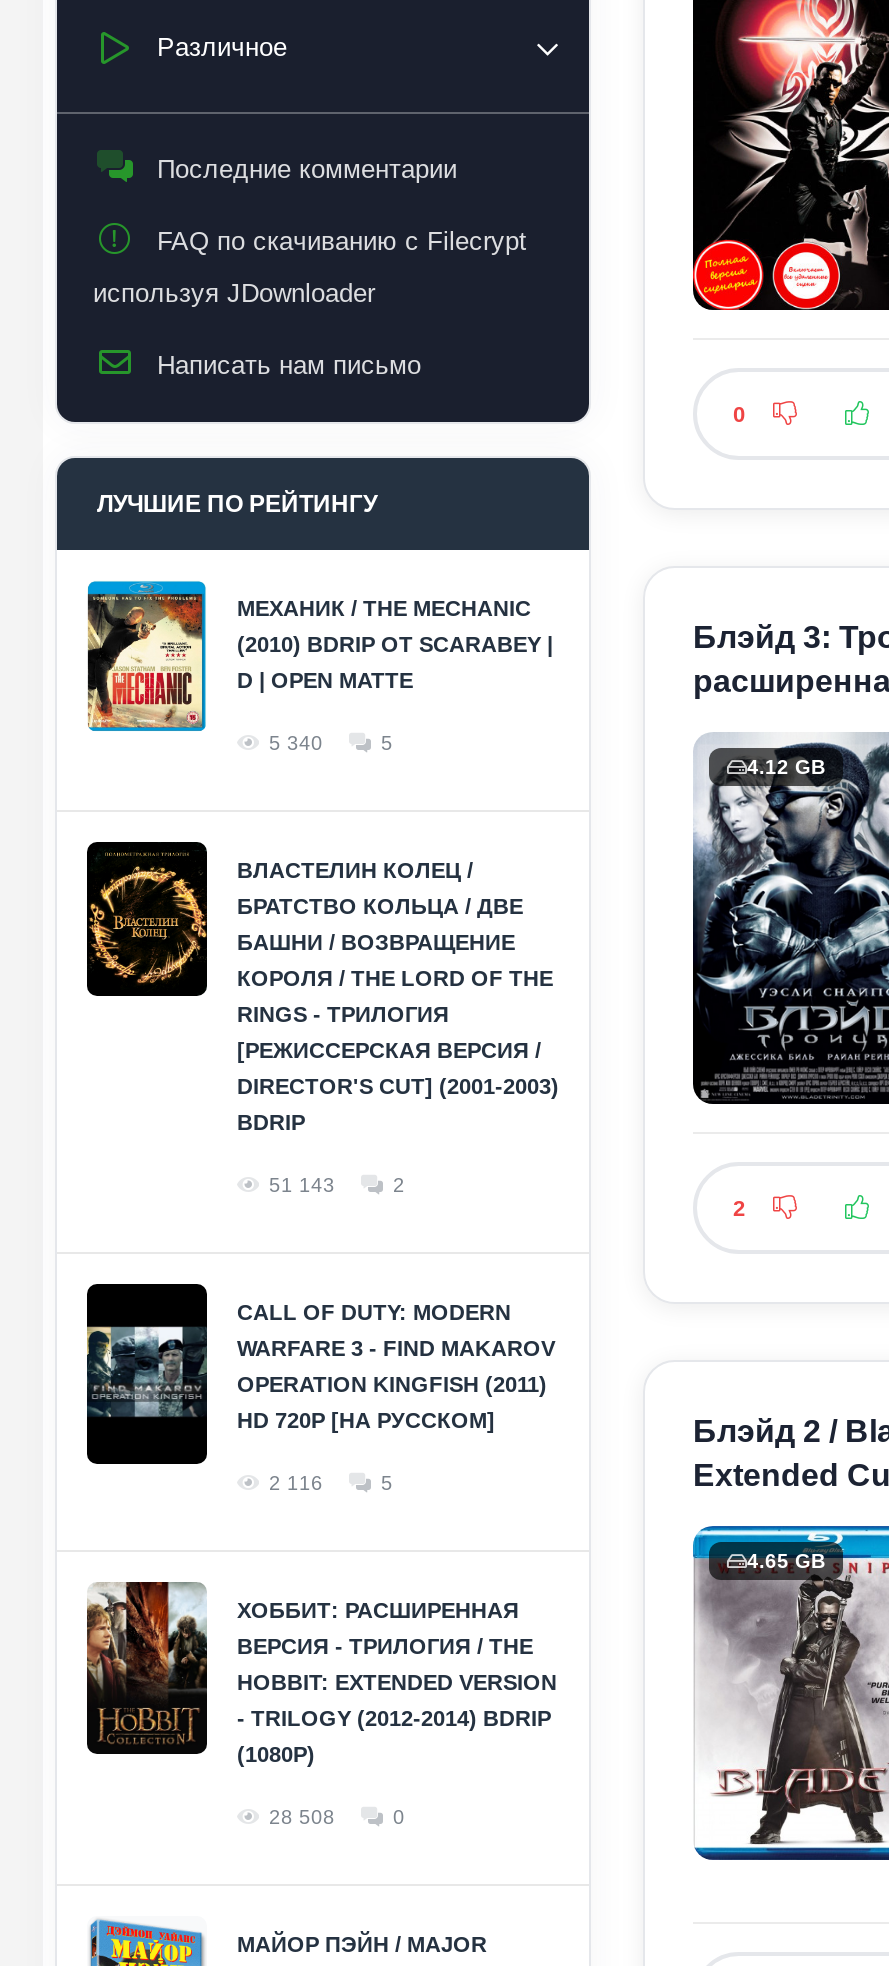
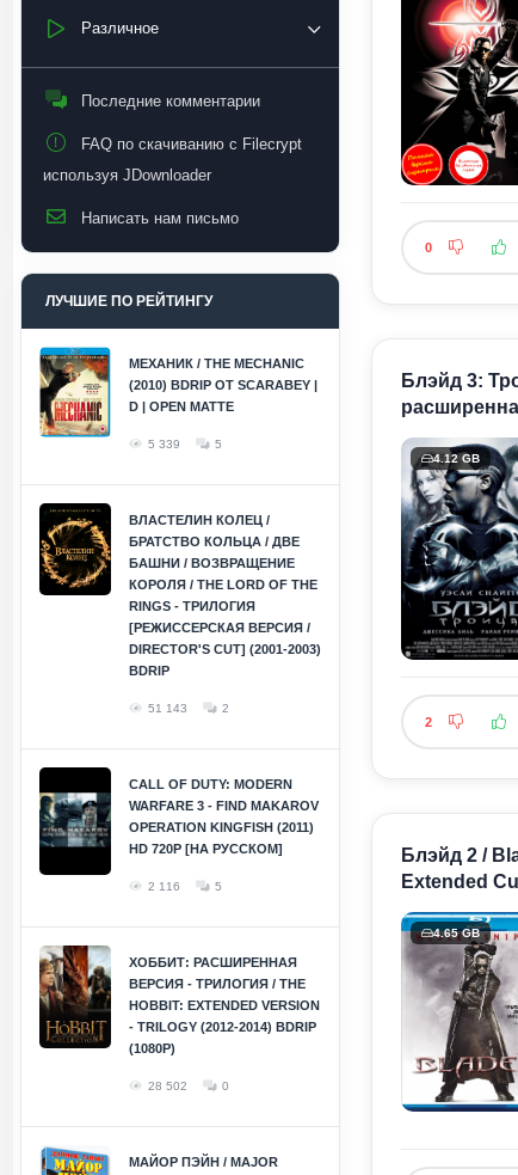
[269,732,323,754] 5 340 -> [148,437,180,451] 5 339
[269,1806,335,1828] 28 508 -> [148,1079,187,1093] 28 502

